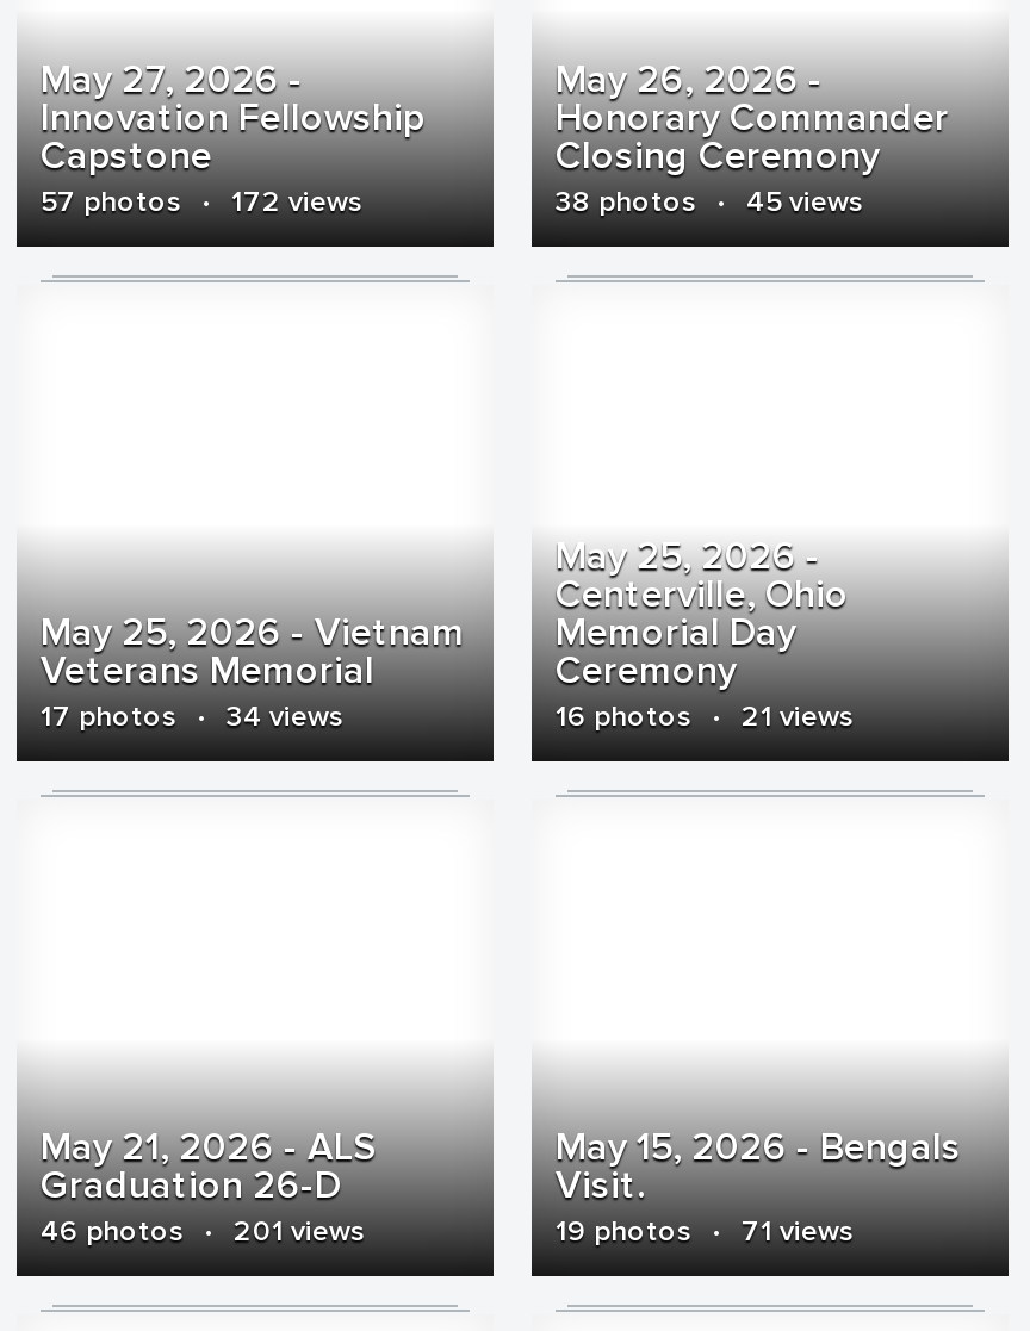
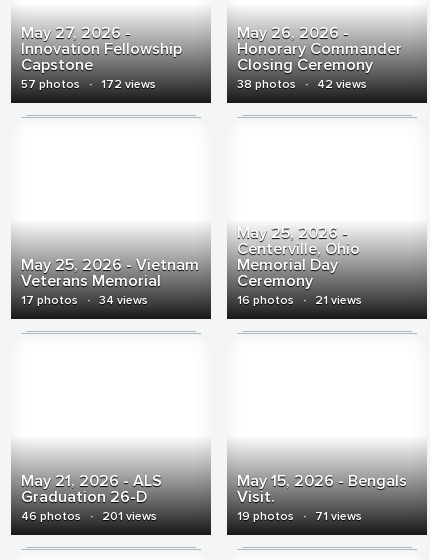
[556,185,863,220] 38 photos · 45 views -> [237,77,367,92] 38 photos · 42 views

